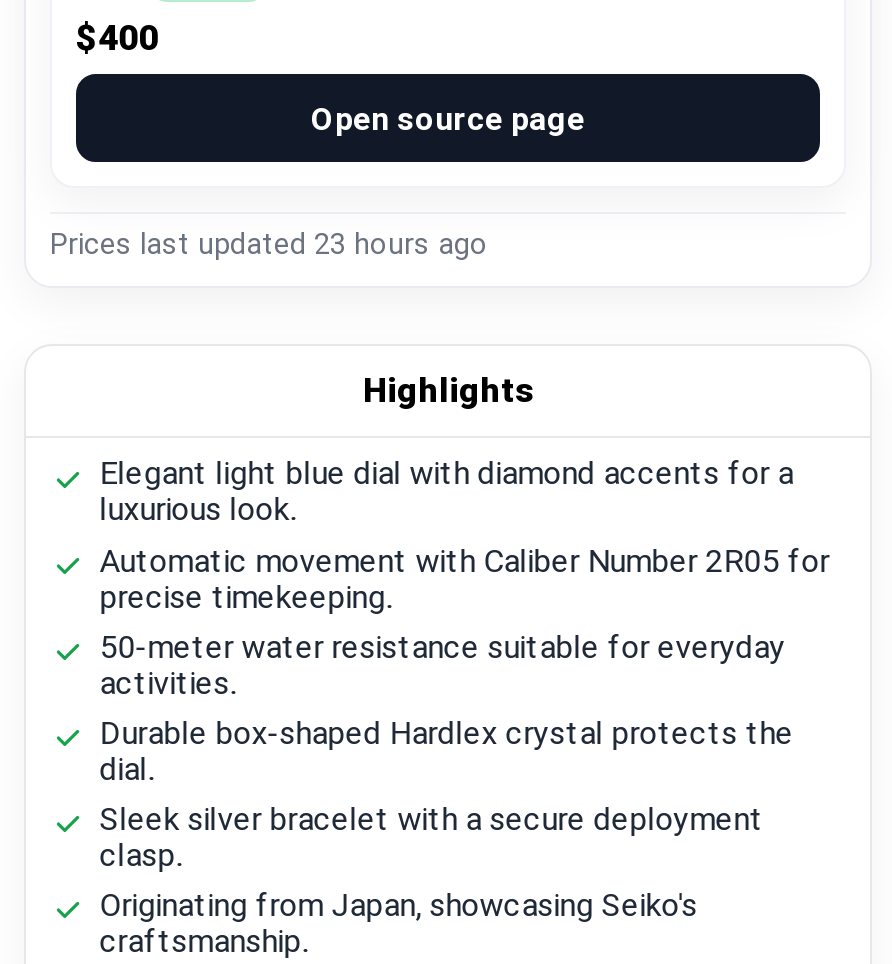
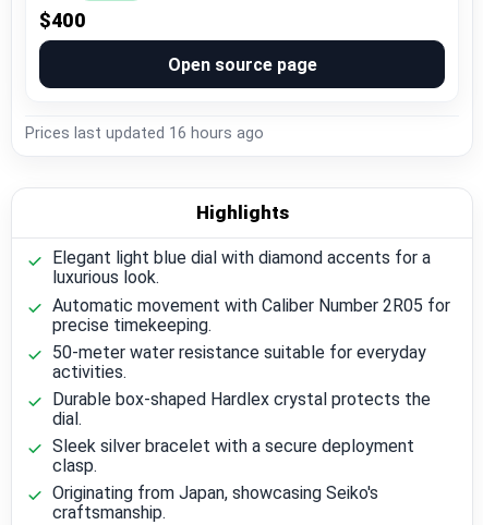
[50,228,488,262] Prices last updated 23 hours ago -> [25,124,264,143] Prices last updated 16 hours ago

